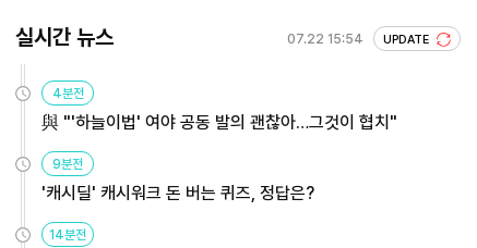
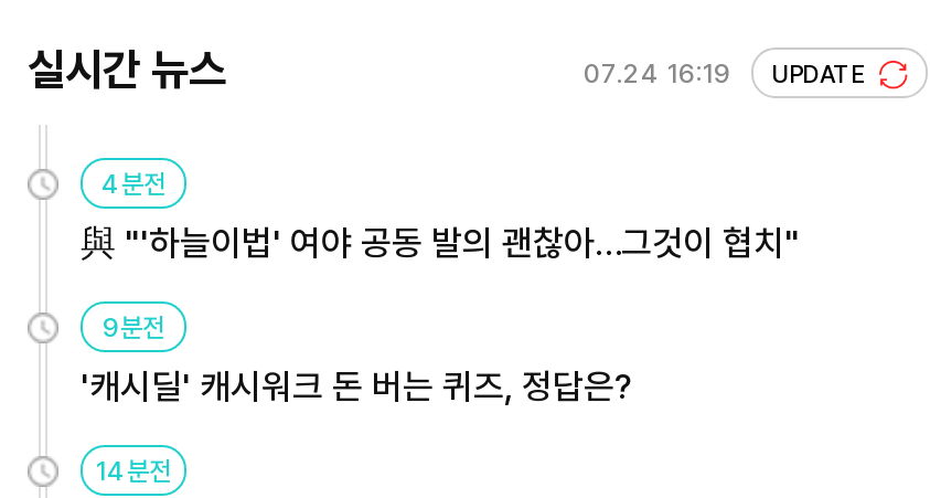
[287,32,432,47] 07.22 15:54 UPDATE -> [584,59,870,90] 07.24 16:19 UPDATE

